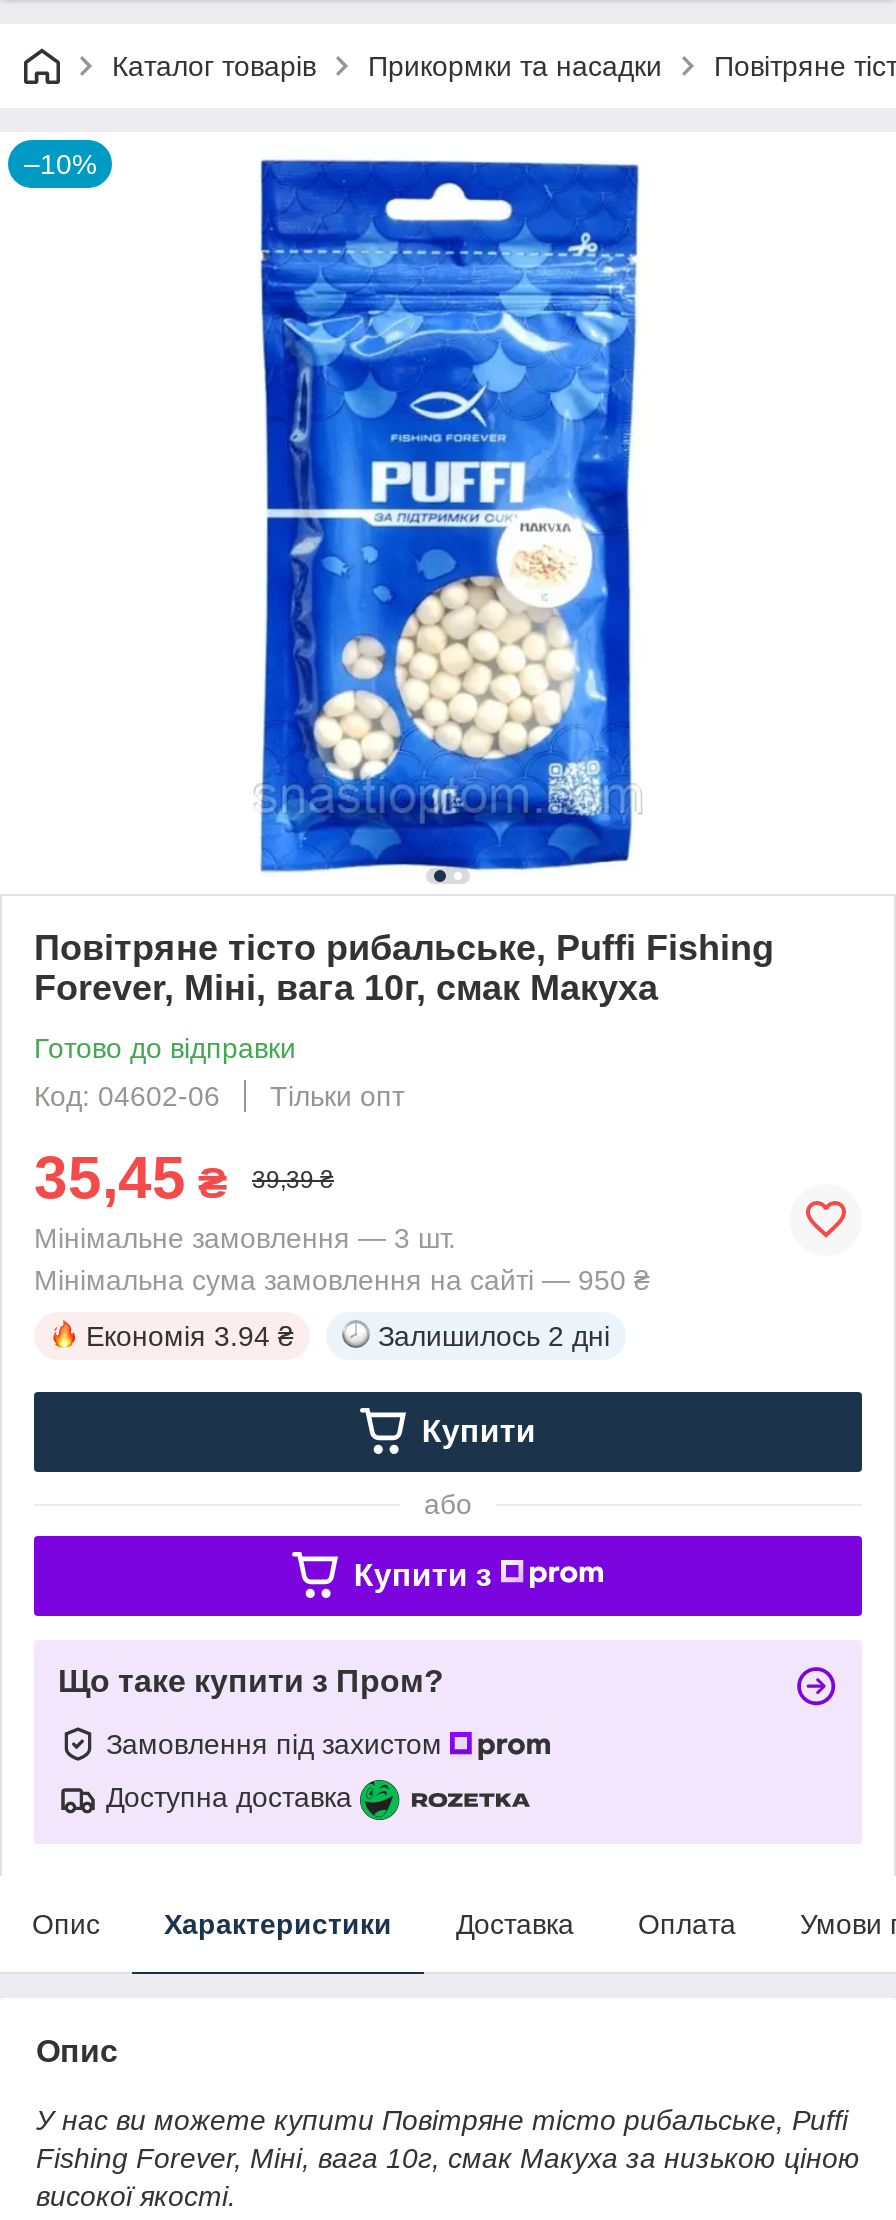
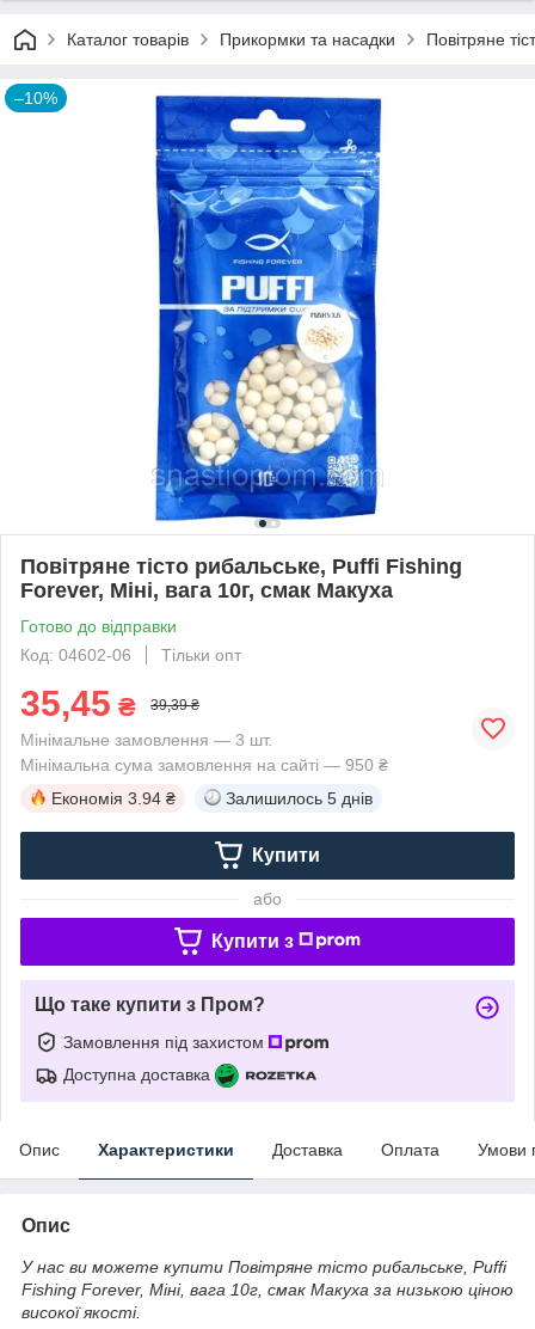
[378,1320,610,1352] Залишилось 2 дні -> [226,789,373,808] Залишилось 5 днів

